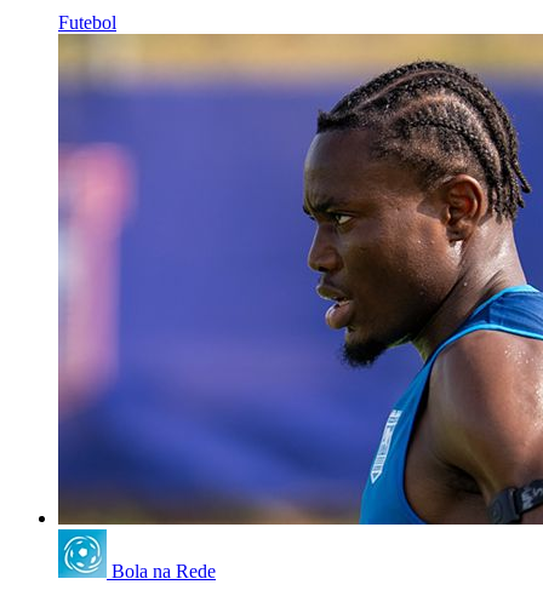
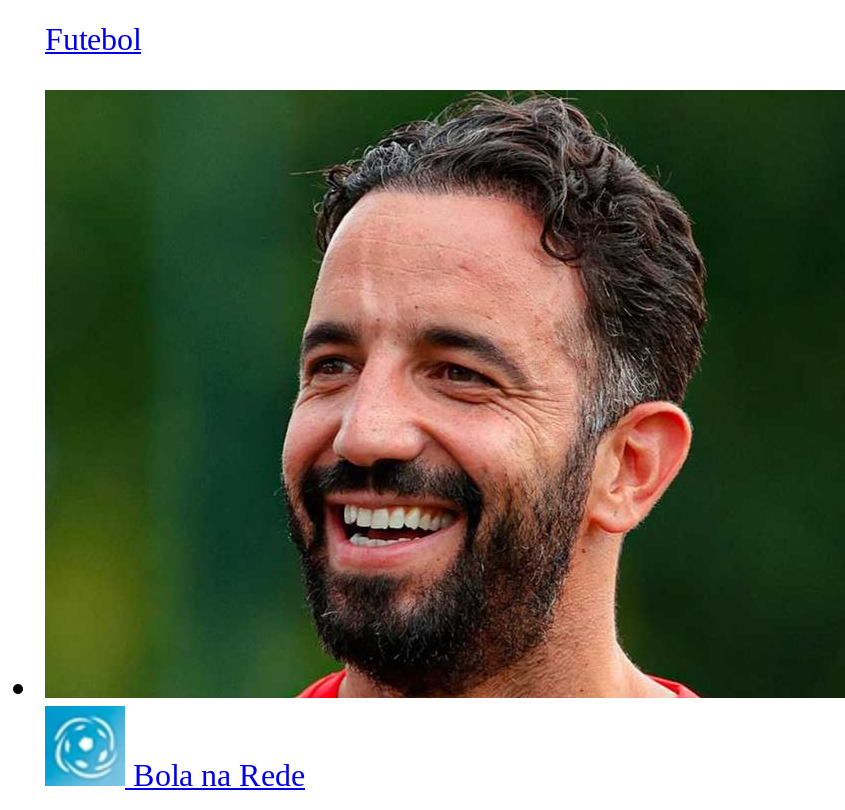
[57,33,539,531] [image] -> [43,57,839,709] [image]

